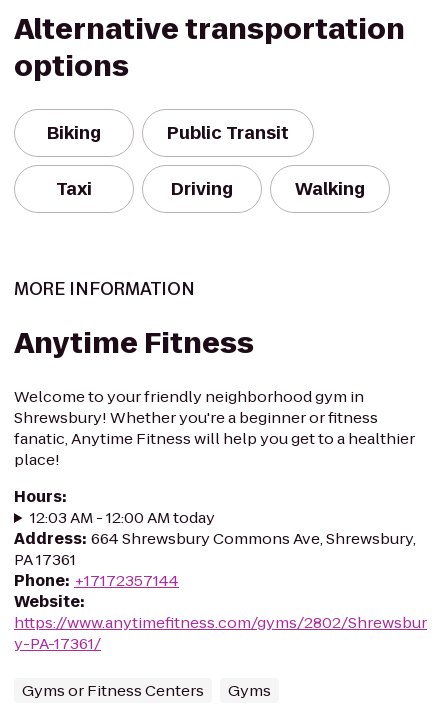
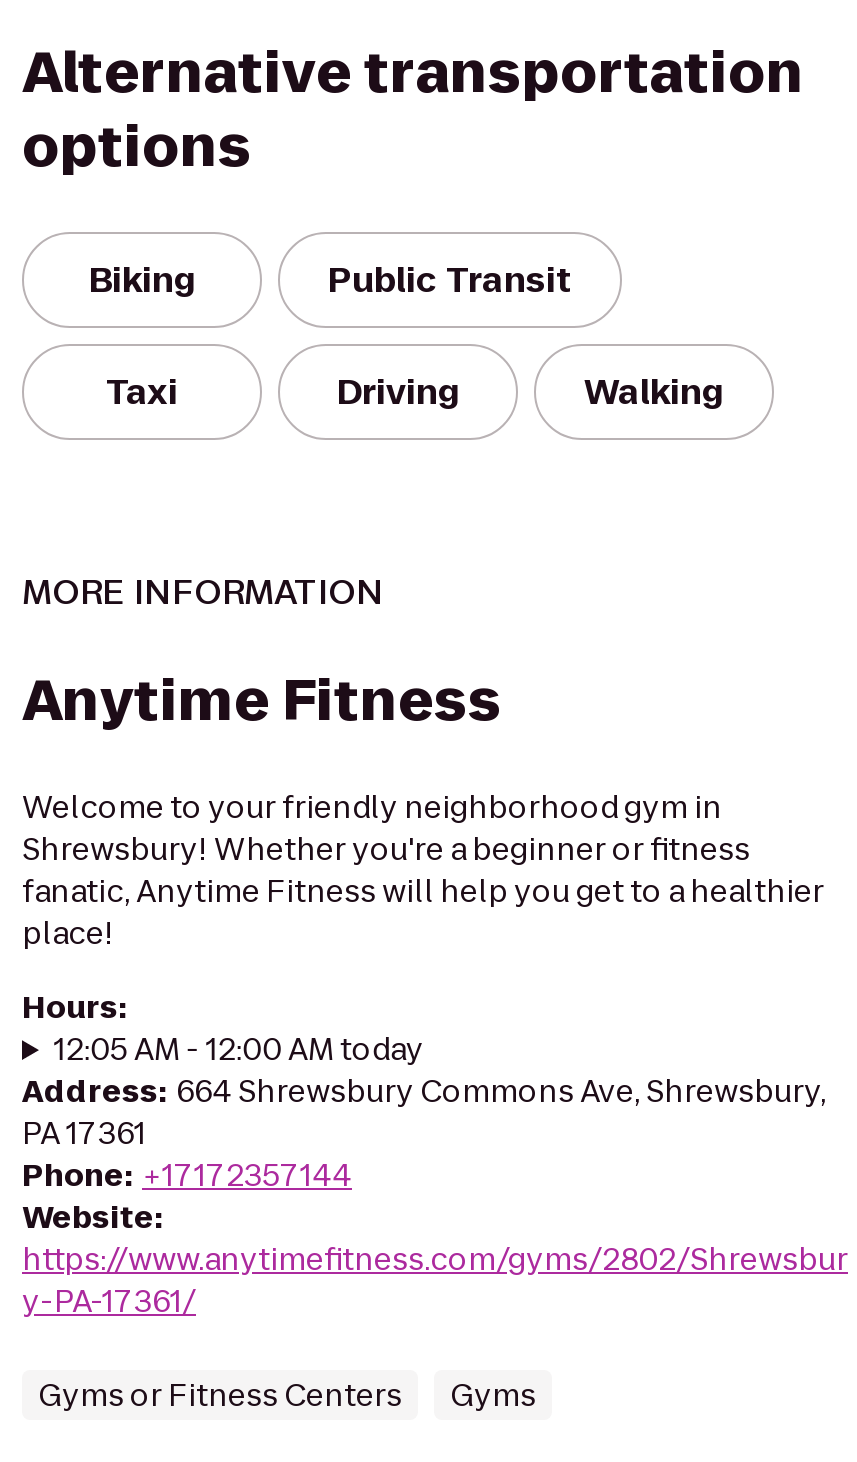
[30,507,215,528] 12:03 AM - 12:00 AM today -> [54,1028,424,1070] 12:05 AM - 12:00 AM today

